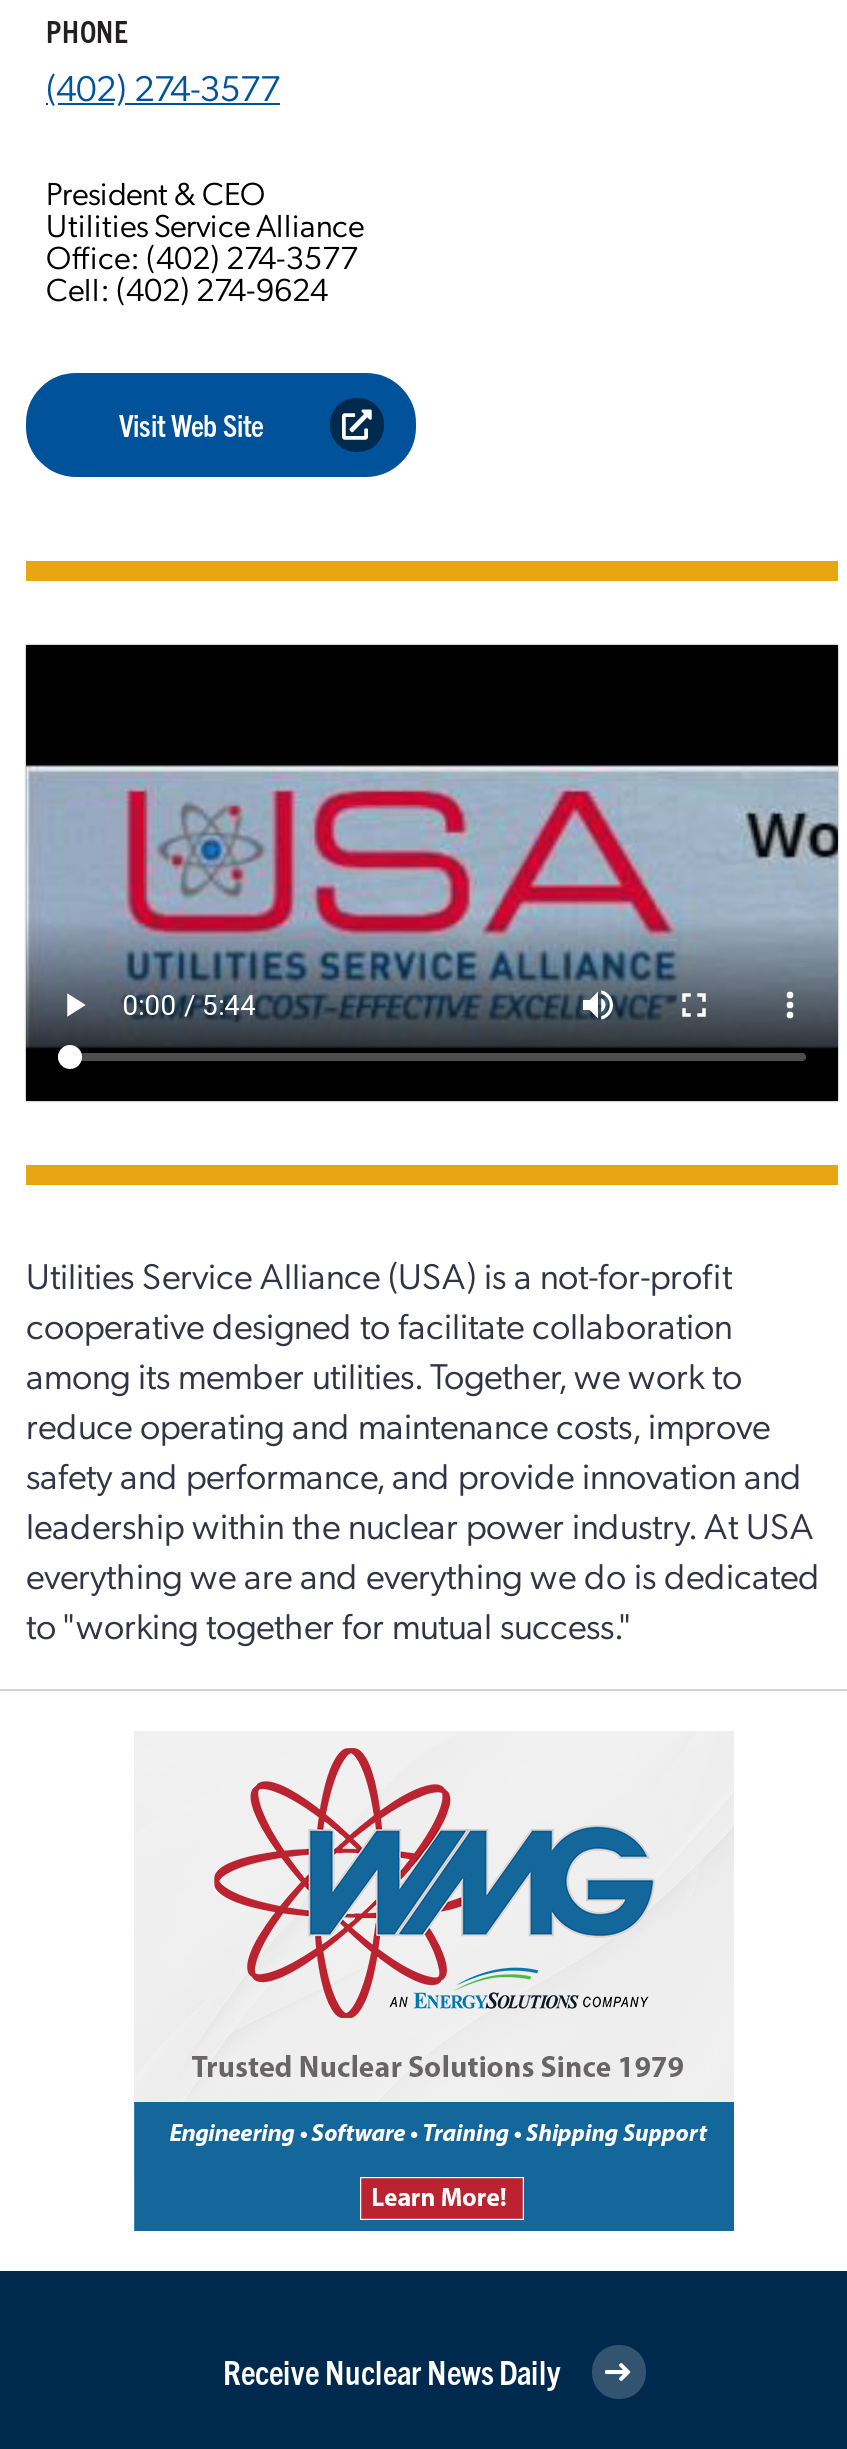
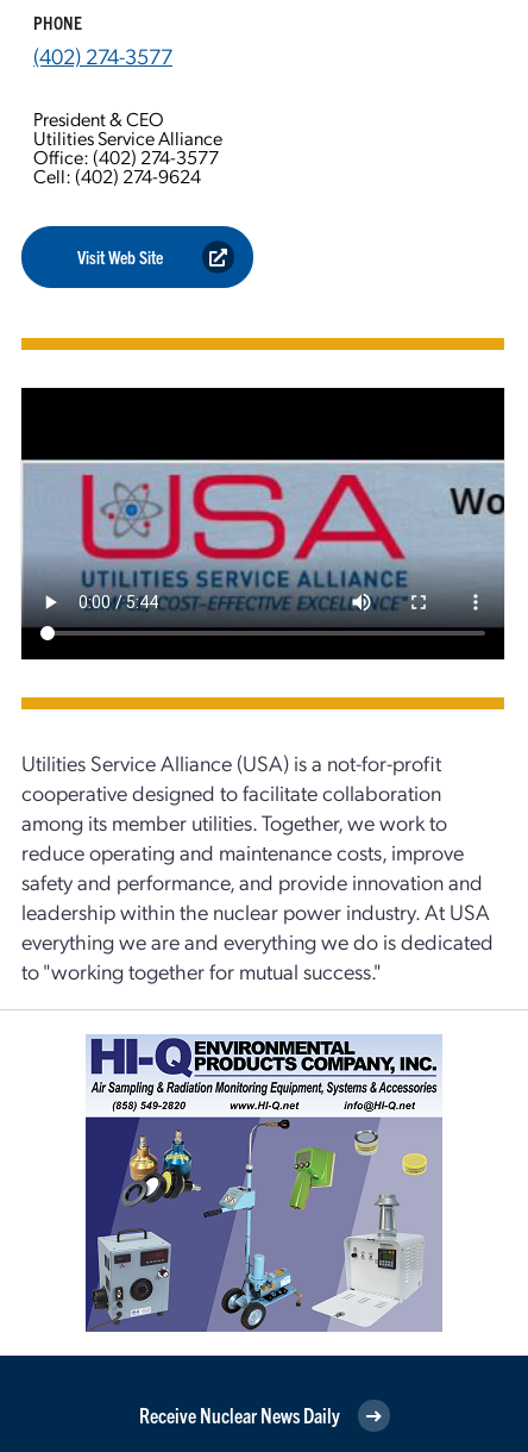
[134,1733,734,2233] [image] -> [84,1035,442,1332] [image]

